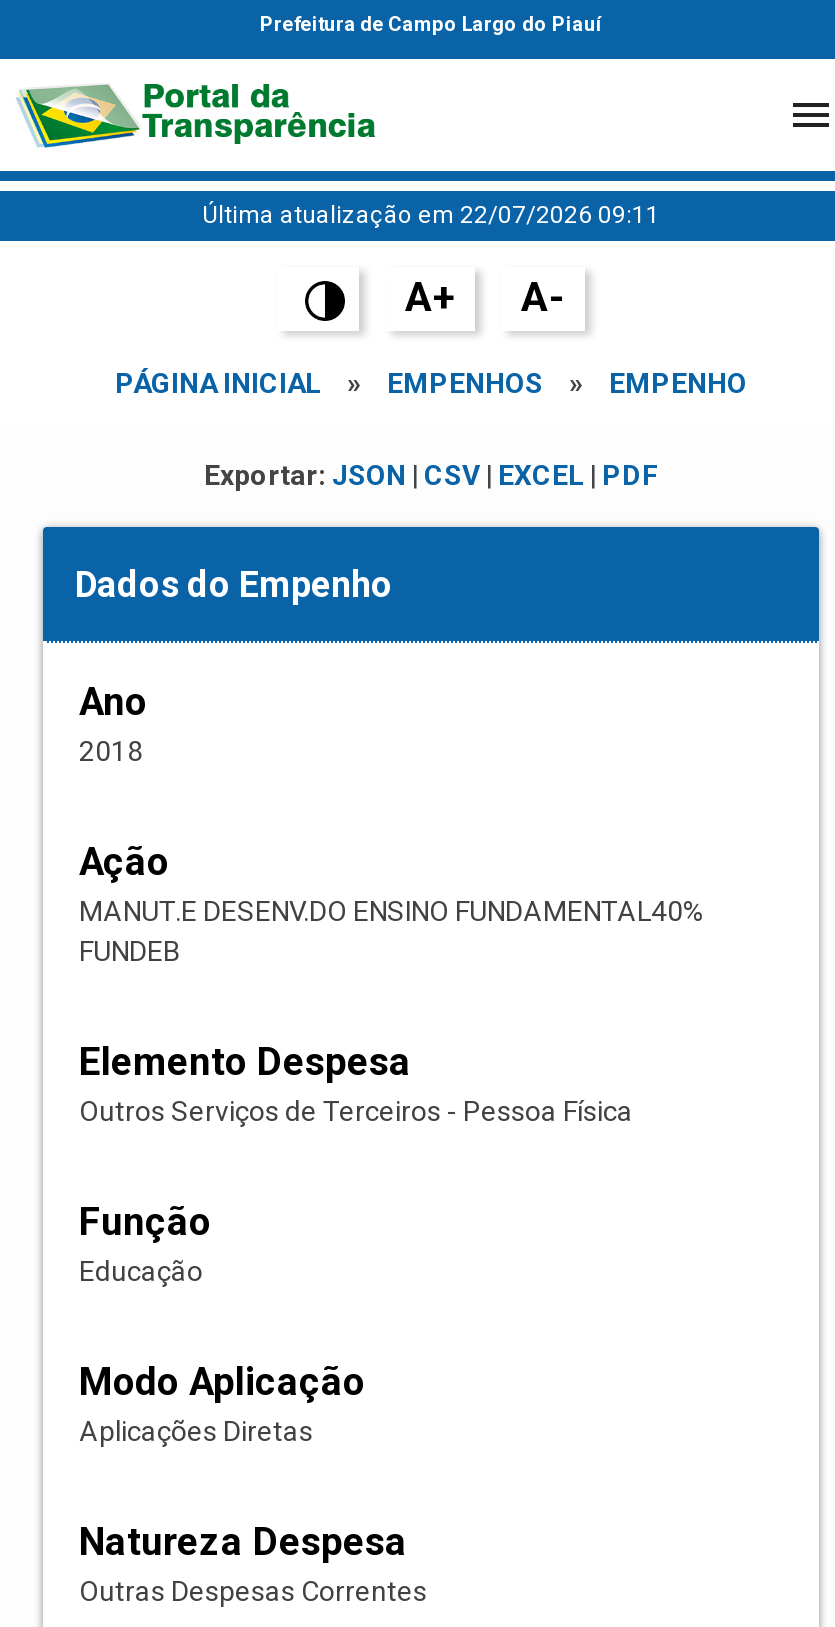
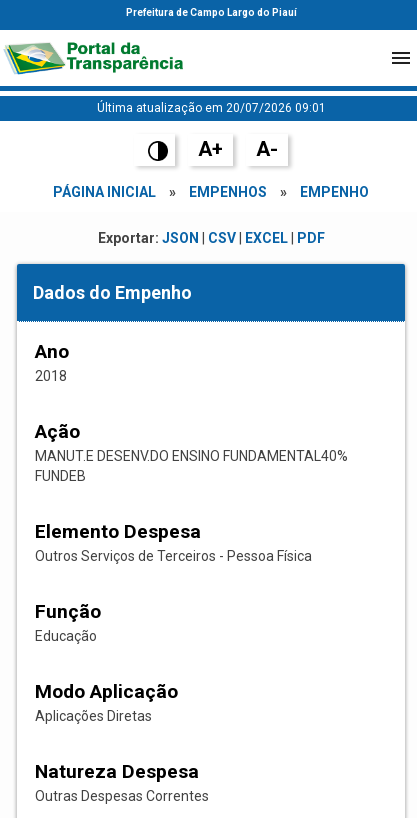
[202,201,660,229] Última atualização em 22/07/2026 09:11 -> [96,101,325,115] Última atualização em 20/07/2026 09:01

